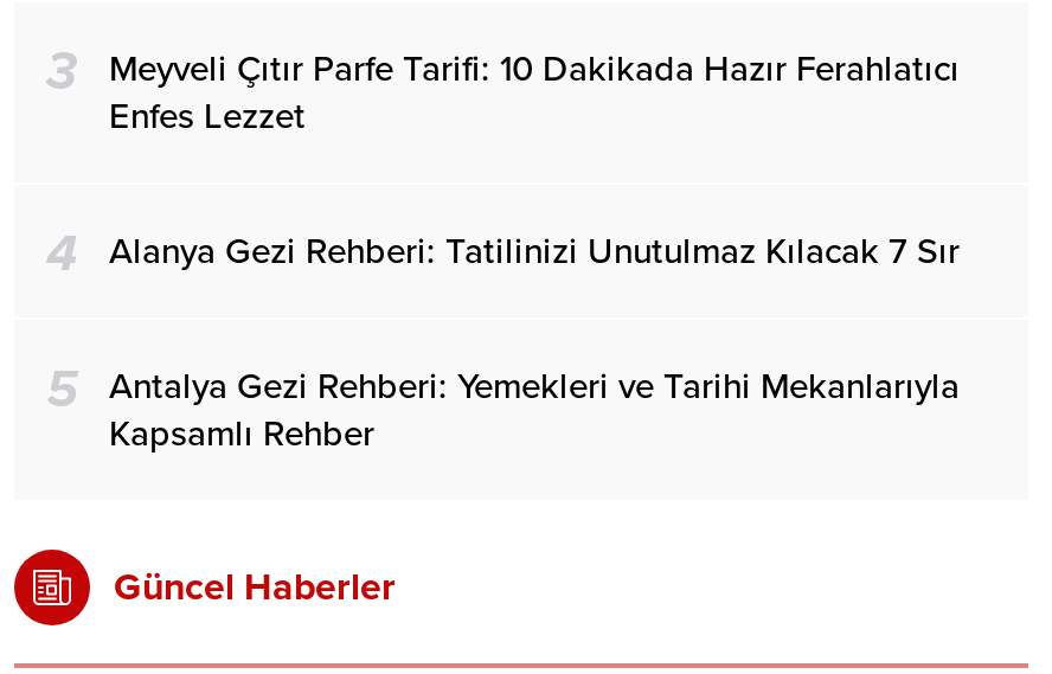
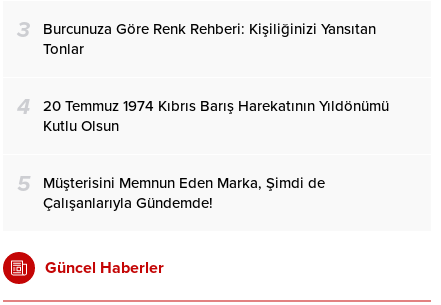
[109,48,960,138] Meyveli Çıtır Parfe Tarifi: 10 Dakikada Hazır Ferahlatıcı | Enfes Lezzet -> [43,20,376,58] Burcunuza Göre Renk Rehberi: Kişiliğinizi Yansıtan | Tonlar
[109,230,960,273] Alanya Gezi Rehberi: Tatilinizi Unutulmaz Kılacak 7 Sır -> [43,97,389,135] 20 Temmuz 1974 Kıbrıs Barış Harekatının Yıldönümü | Kutlu Olsun
[109,365,960,455] Antalya Gezi Rehberi: Yemekleri ve Tarihi Mekanlarıyla | Kapsamlı Rehber -> [43,174,325,212] Müşterisini Memnun Eden Marka, Şimdi de | Çalışanlarıyla Gündemde!

